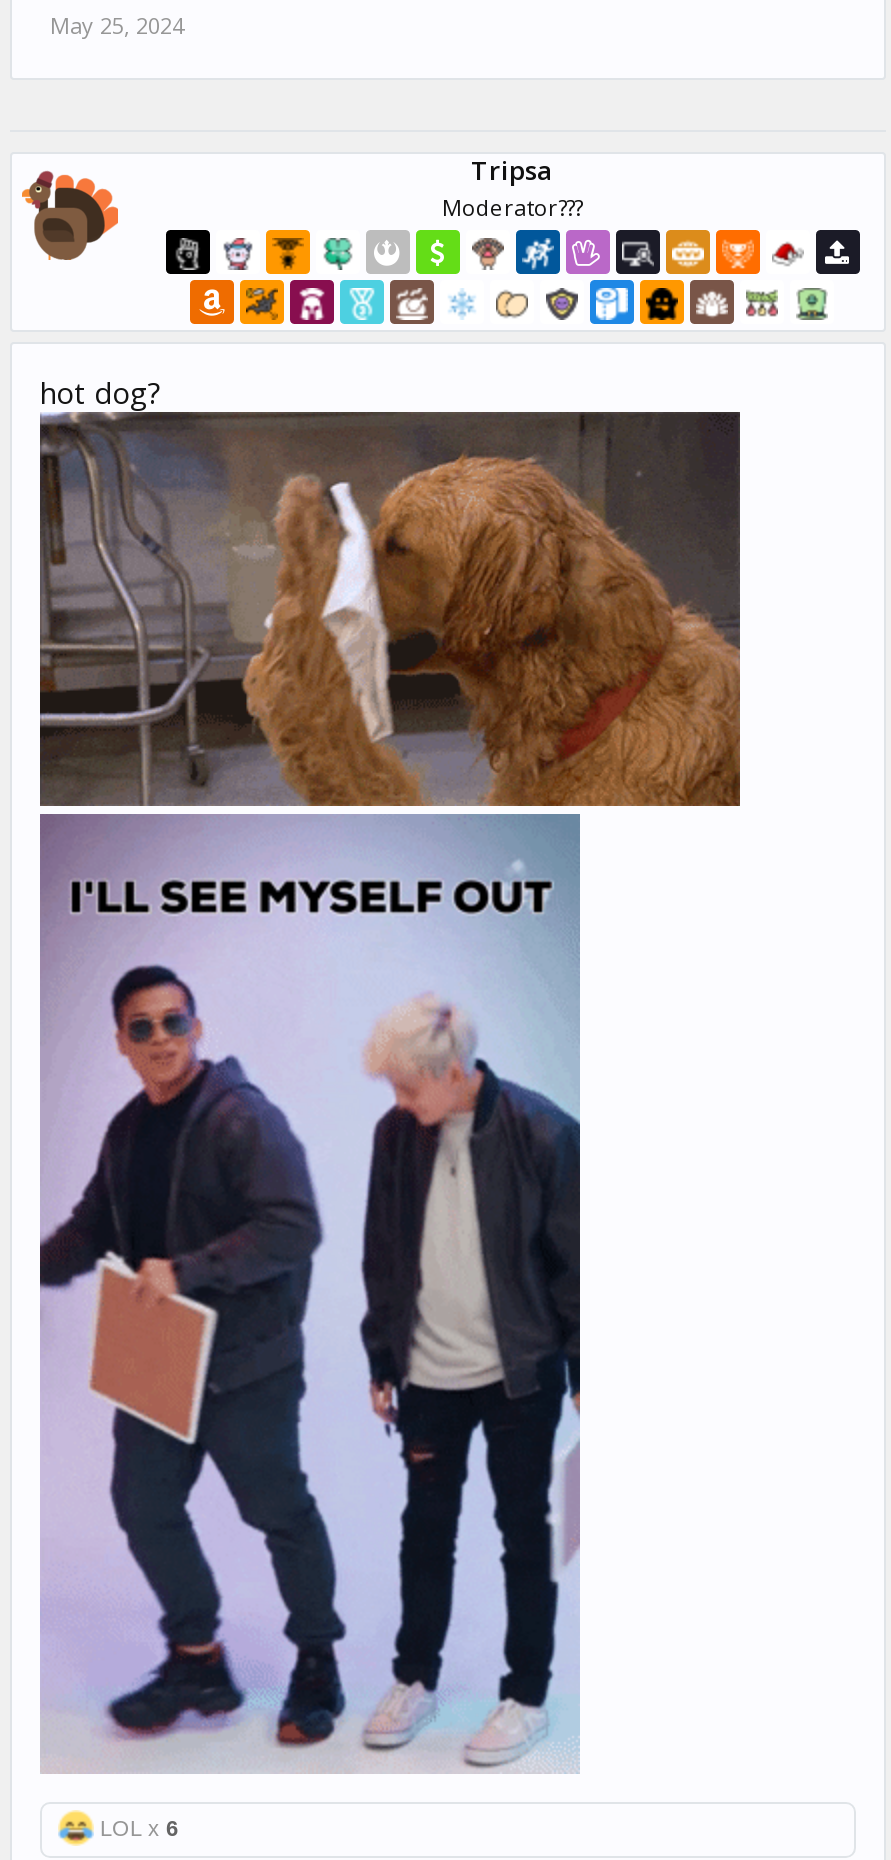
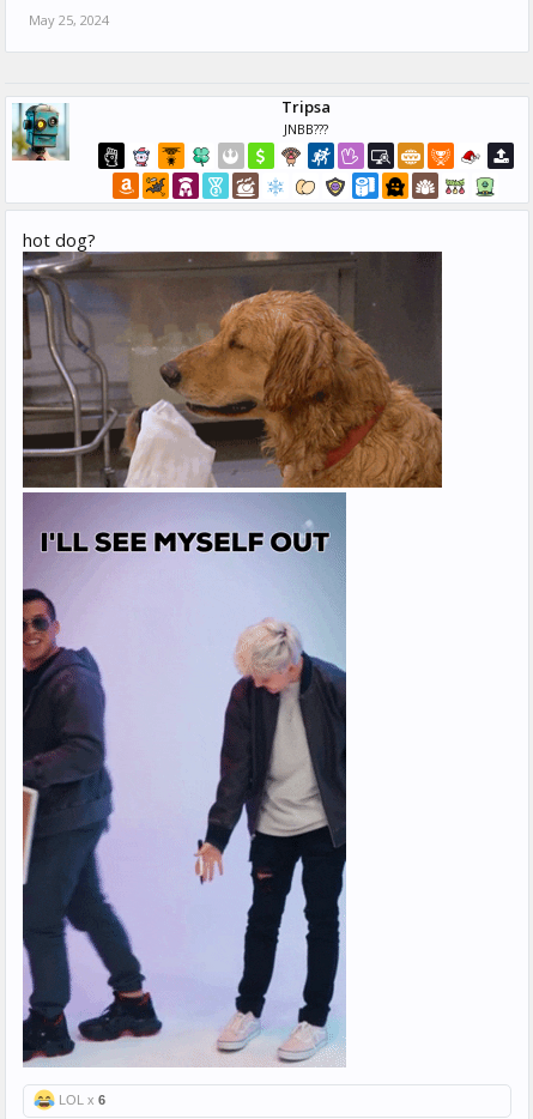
[20,164,120,262] [image] -> [11,102,71,162] [image]
[442,193,582,223] Moderator??? -> [283,120,328,138] JNBB???
[40,412,742,806] [image] -> [23,252,443,488] [image]
[40,964,582,1764] [image] -> [22,583,347,1064] [image]

